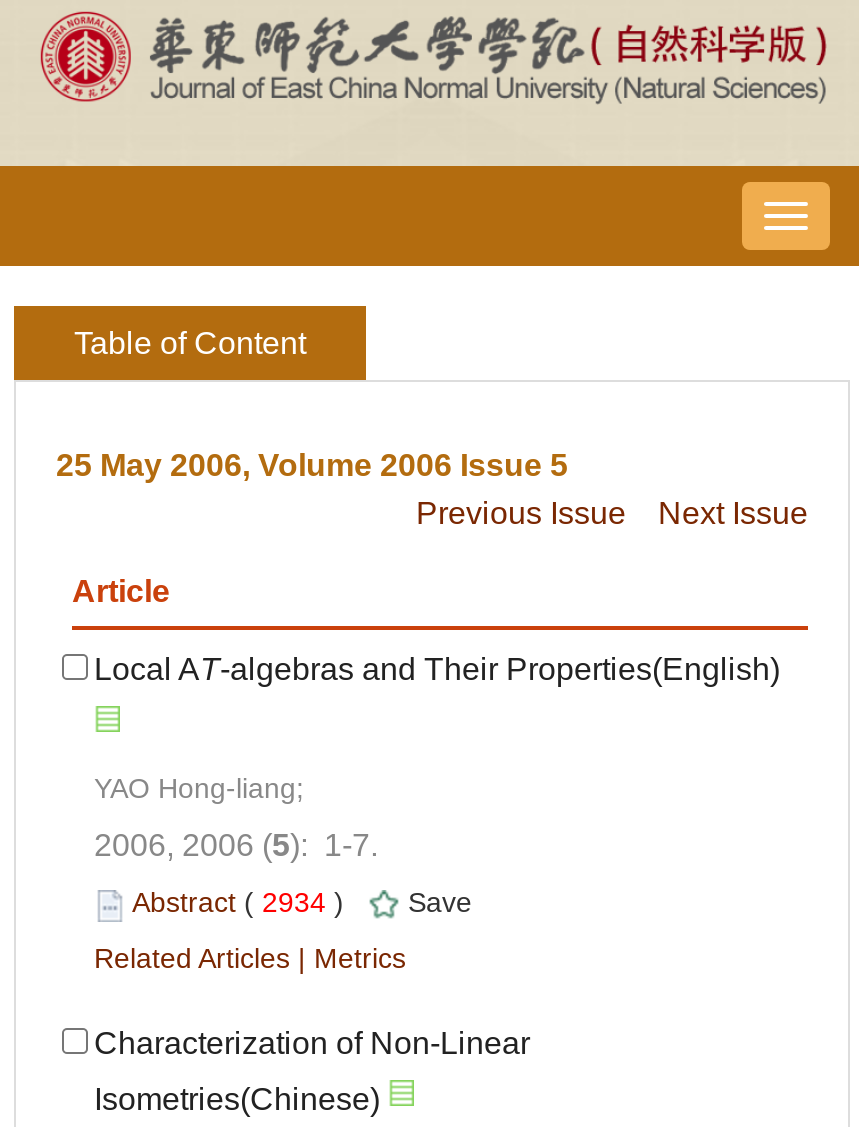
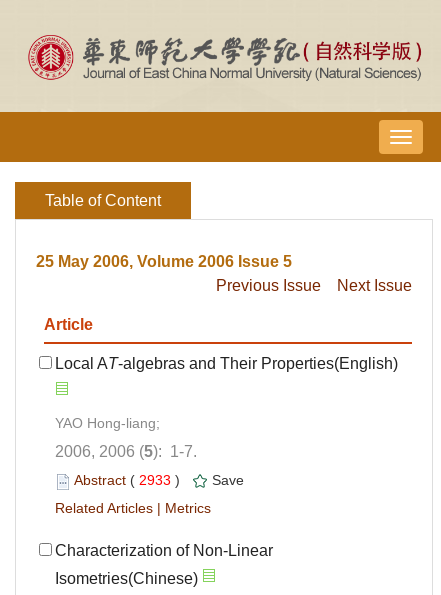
[132,886,472,918] Abstract (2934) Save -> [74,472,244,488] Abstract (2933) Save

